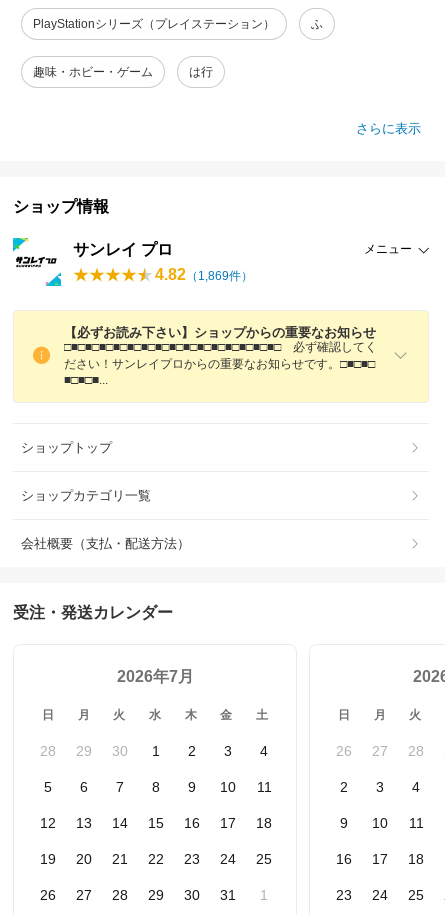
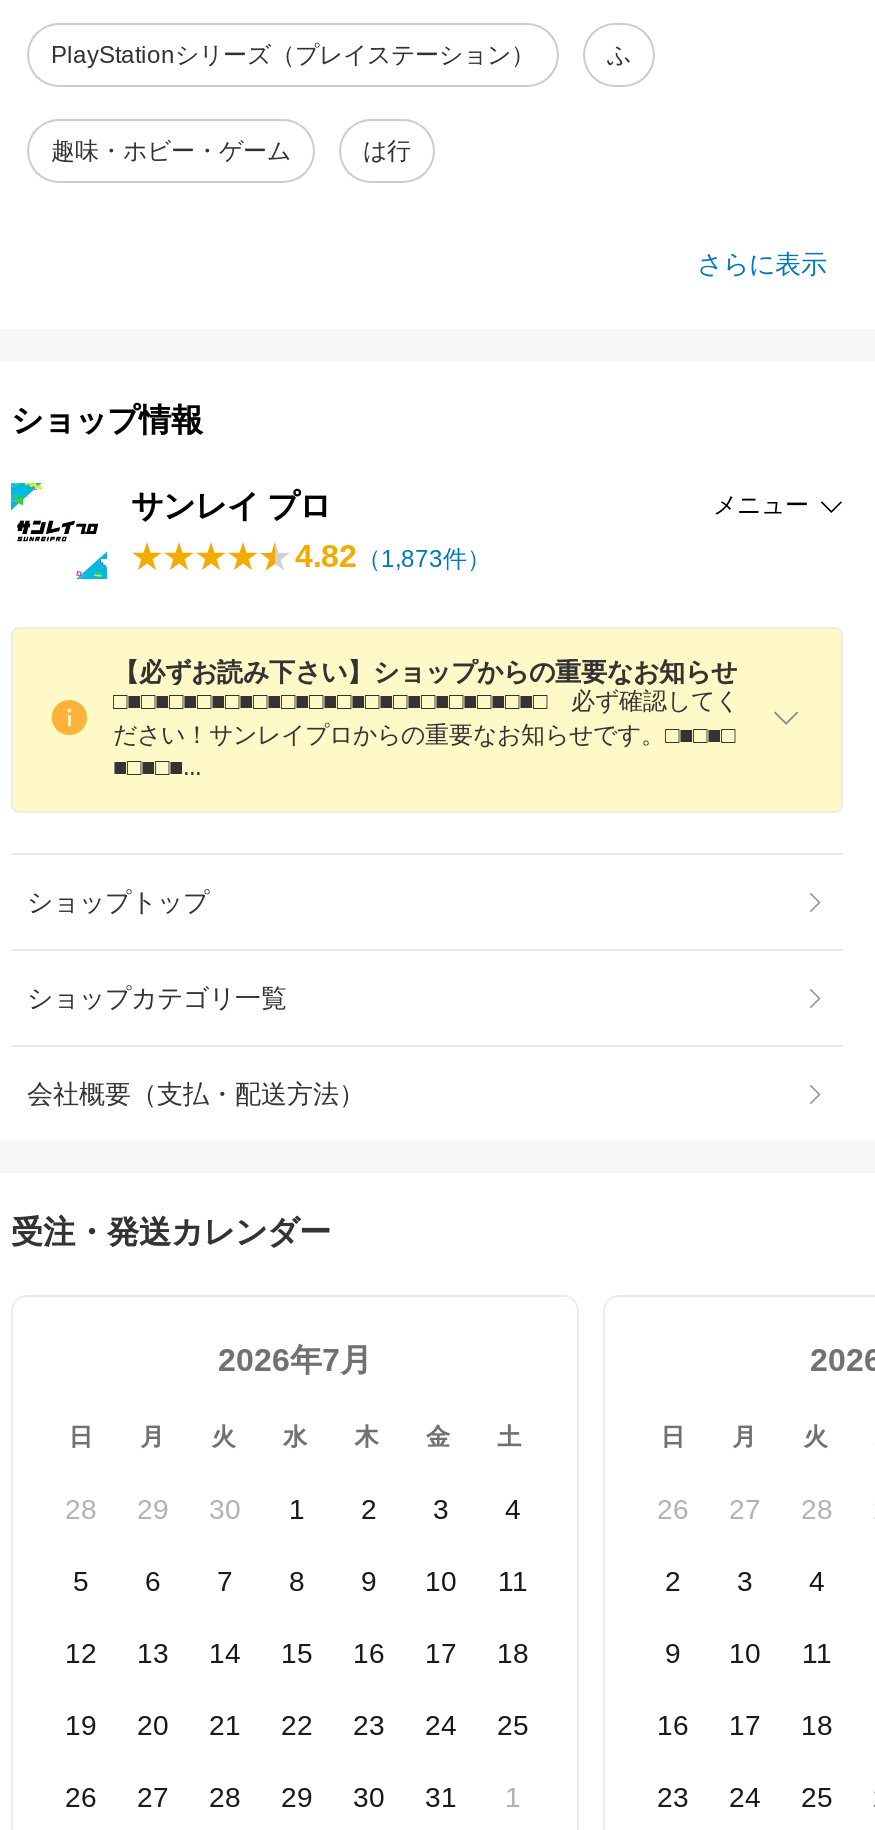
[155,266,253,283] 4.82（1,869件） -> [295,539,491,573] 4.82（1,873件）

